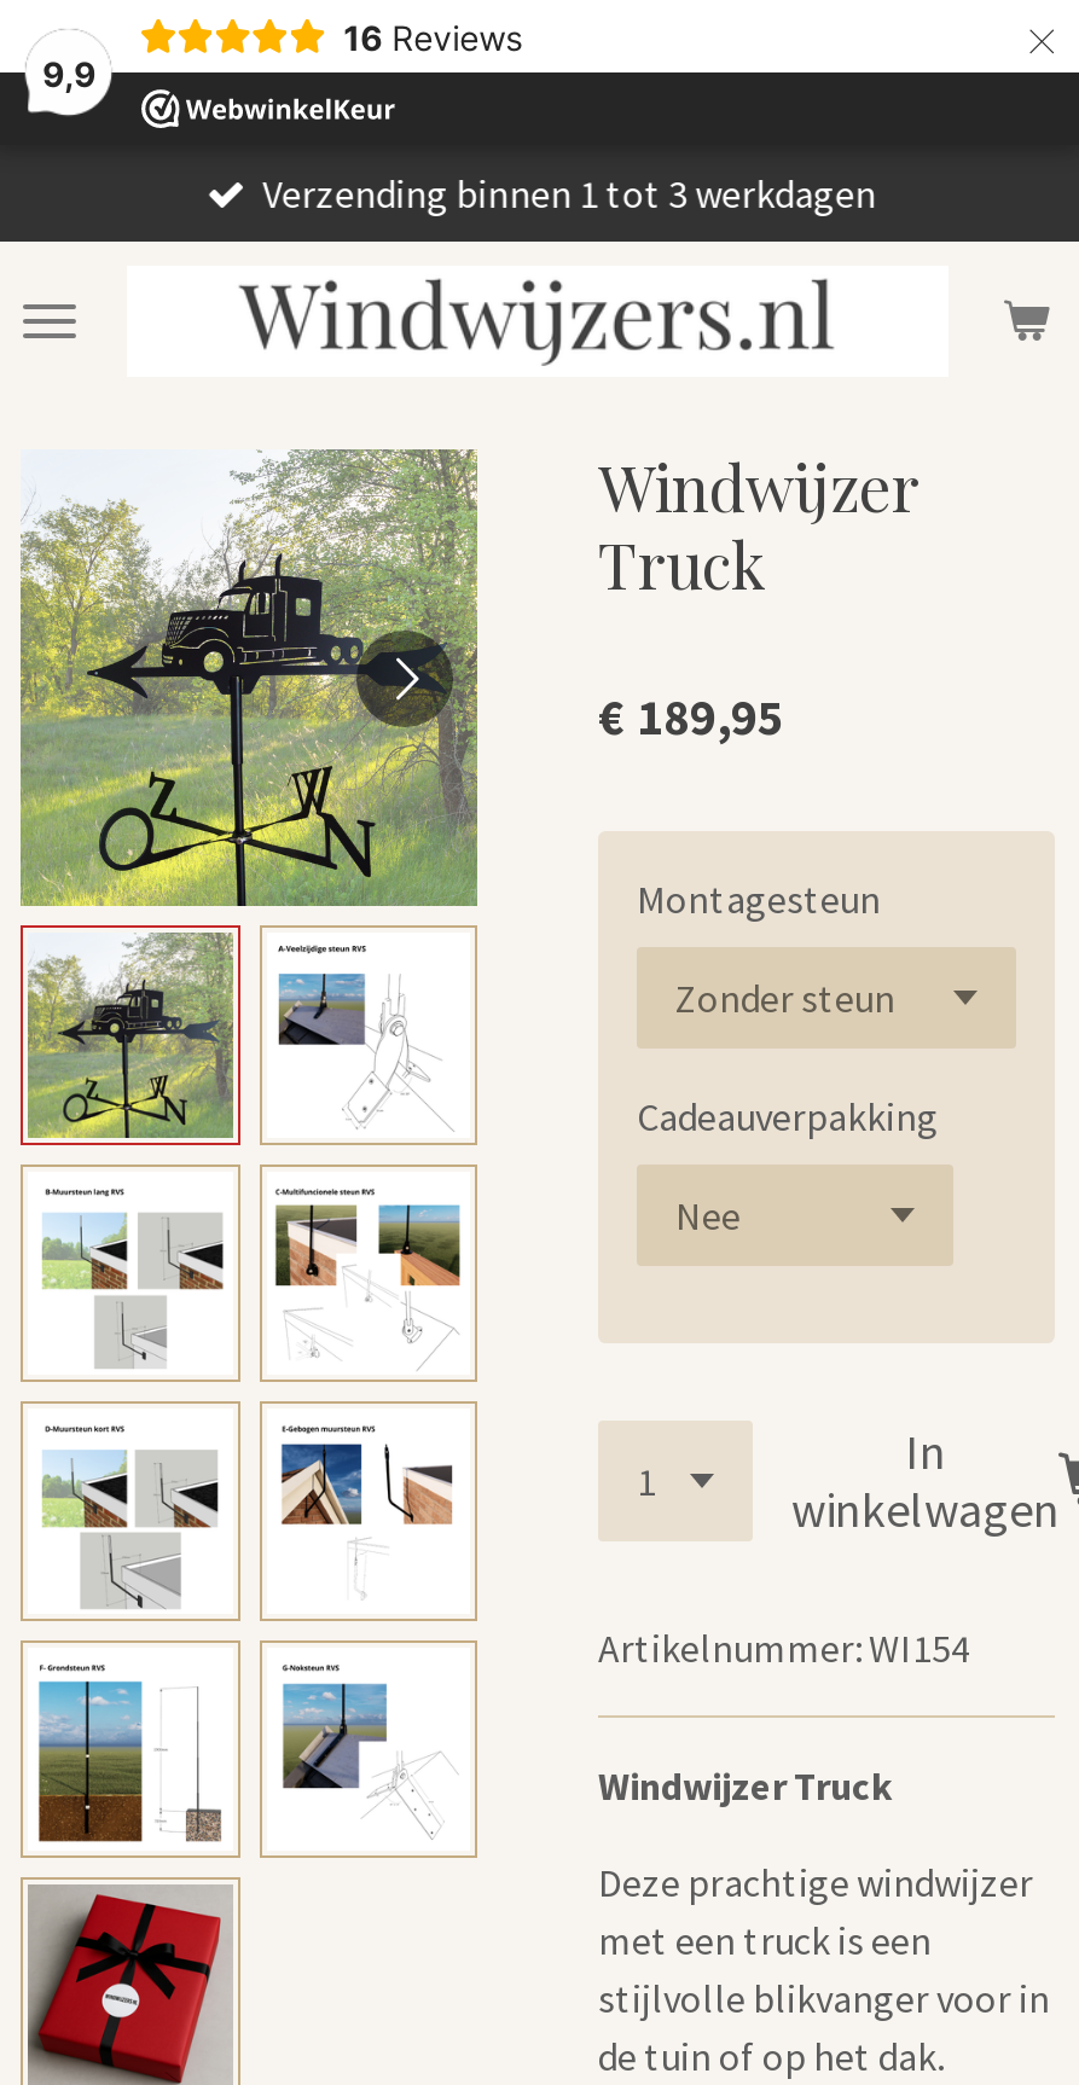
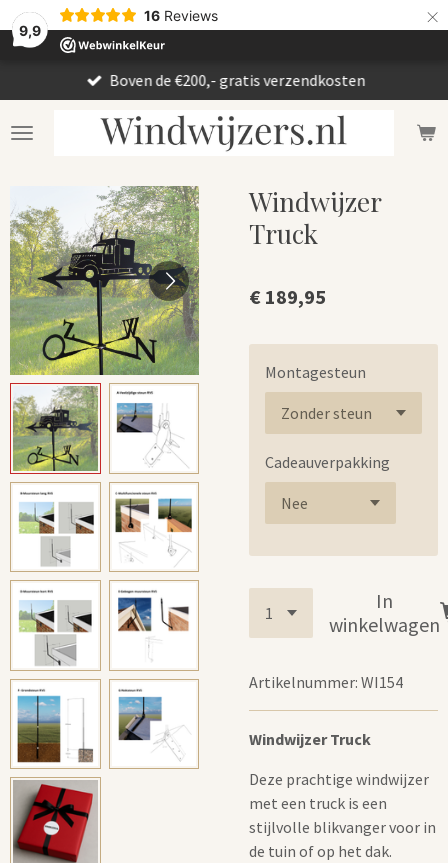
[263,169,876,217] Verzending binnen 1 tot 3 werkdagen -> [109,70,365,90] Boven de €200,- gratis verzendkosten

